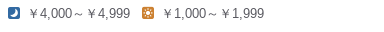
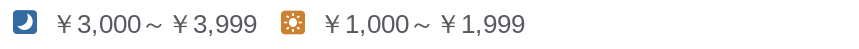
[27,6,130,21] ￥4,000～￥4,999 -> [51,10,257,40] ￥3,000～￥3,999

